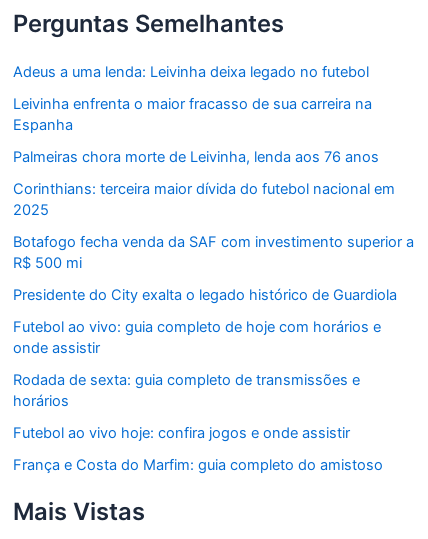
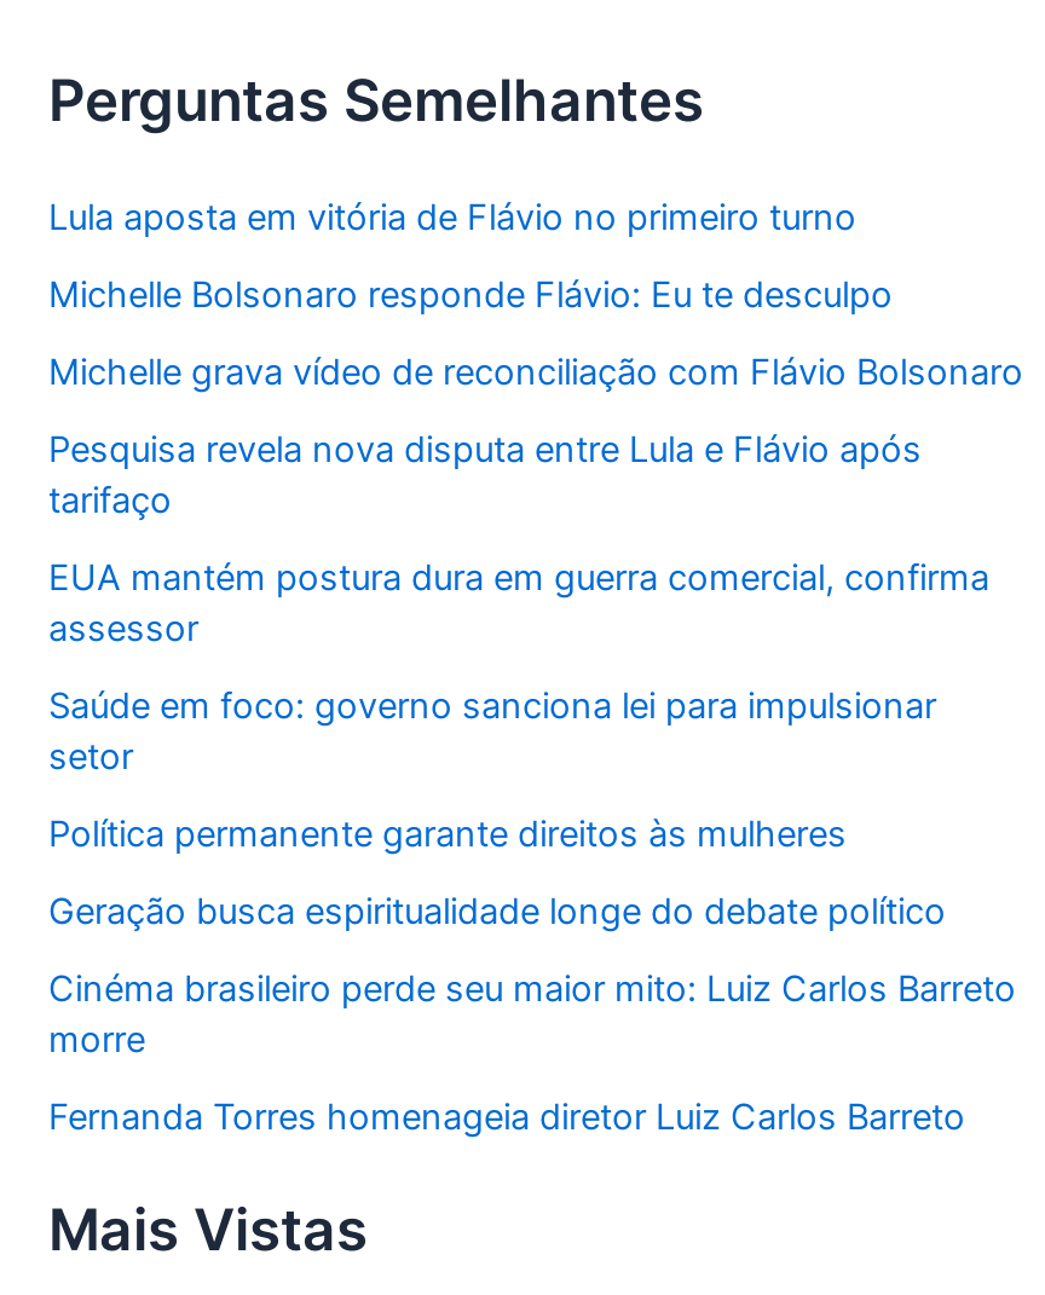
[13,63,369,81] Adeus a uma lenda: Leivinha deixa legado no futebol -> [48,196,856,240] Lula aposta em vitória de Flávio no primeiro turno
[13,95,372,134] Leivinha enfrenta o maior fracasso de sua carreira na | Espanha -> [48,274,893,317] Michelle Bolsonaro responde Flávio: Eu te desculpo
[13,148,379,166] Palmeiras chora morte de Leivinha, lenda aos 76 anos -> [48,351,1023,394] Michelle grava vídeo de reconciliação com Flávio Bolsonaro
[13,180,395,219] Corinthians: terceira maior dívida do futebol nacional em | 2025 -> [48,428,922,522] Pesquisa revela nova disputa entre Lula e Flávio após | tarifaço
[13,233,414,272] Botafogo fecha venda da SAF com investimento superior a | R$ 500 mi -> [48,556,989,650] EUA mantém postura dura em guerra comercial, confirma | assessor
[13,286,397,304] Presidente do City exalta o legado histórico de Guardiola -> [48,684,936,778] Saúde em foco: governo sanciona lei para impulsionar | setor
[13,318,381,357] Futebol ao vivo: guia completo de hoje com horários e | onde assistir -> [48,812,847,856] Política permanente garante direitos às mulheres
[13,371,360,410] Rodada de sexta: guia completo de transmissões e | horários -> [48,889,946,933] Geração busca espiritualidade longe do debate político
[13,424,350,442] Futebol ao vivo hoje: confira jogos e onde assistir -> [48,966,1016,1061] Cinéma brasileiro perde seu maior mito: Luiz Carlos Barreto | morre
[13,456,383,474] França e Costa do Marfim: guia completo do amistoso -> [48,1095,965,1138] Fernanda Torres homenageia diretor Luiz Carlos Barreto

